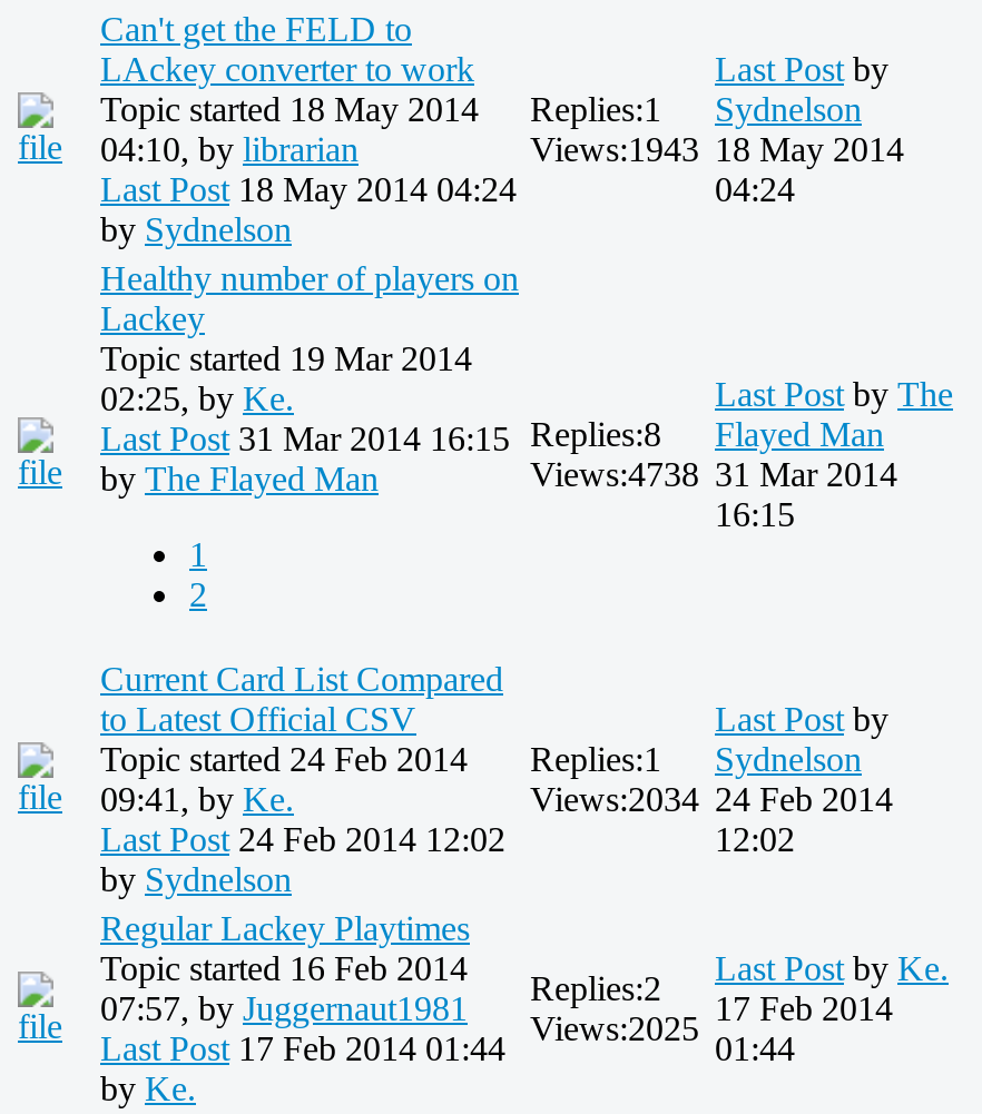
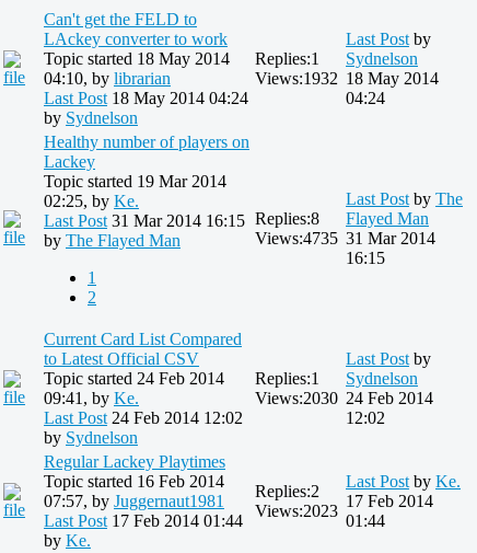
[530,129,904,167] Views:1943 18 May 2014 -> [255,69,439,87] Views:1932 18 May 2014
[530,454,897,492] Views:4738 31 Mar 2014 -> [255,228,435,247] Views:4735 31 Mar 2014
[530,779,893,817] Views:2034 24 Feb 2014 -> [255,388,433,407] Views:2030 24 Feb 2014
[530,1008,699,1046] Views:2025 -> [255,501,338,520] Views:2023

